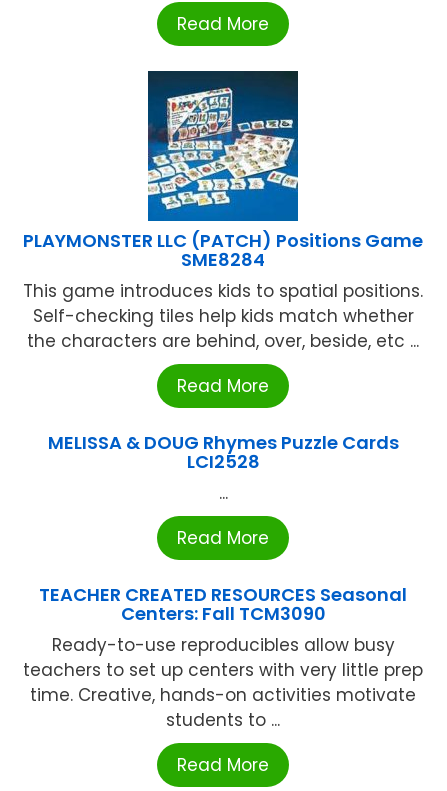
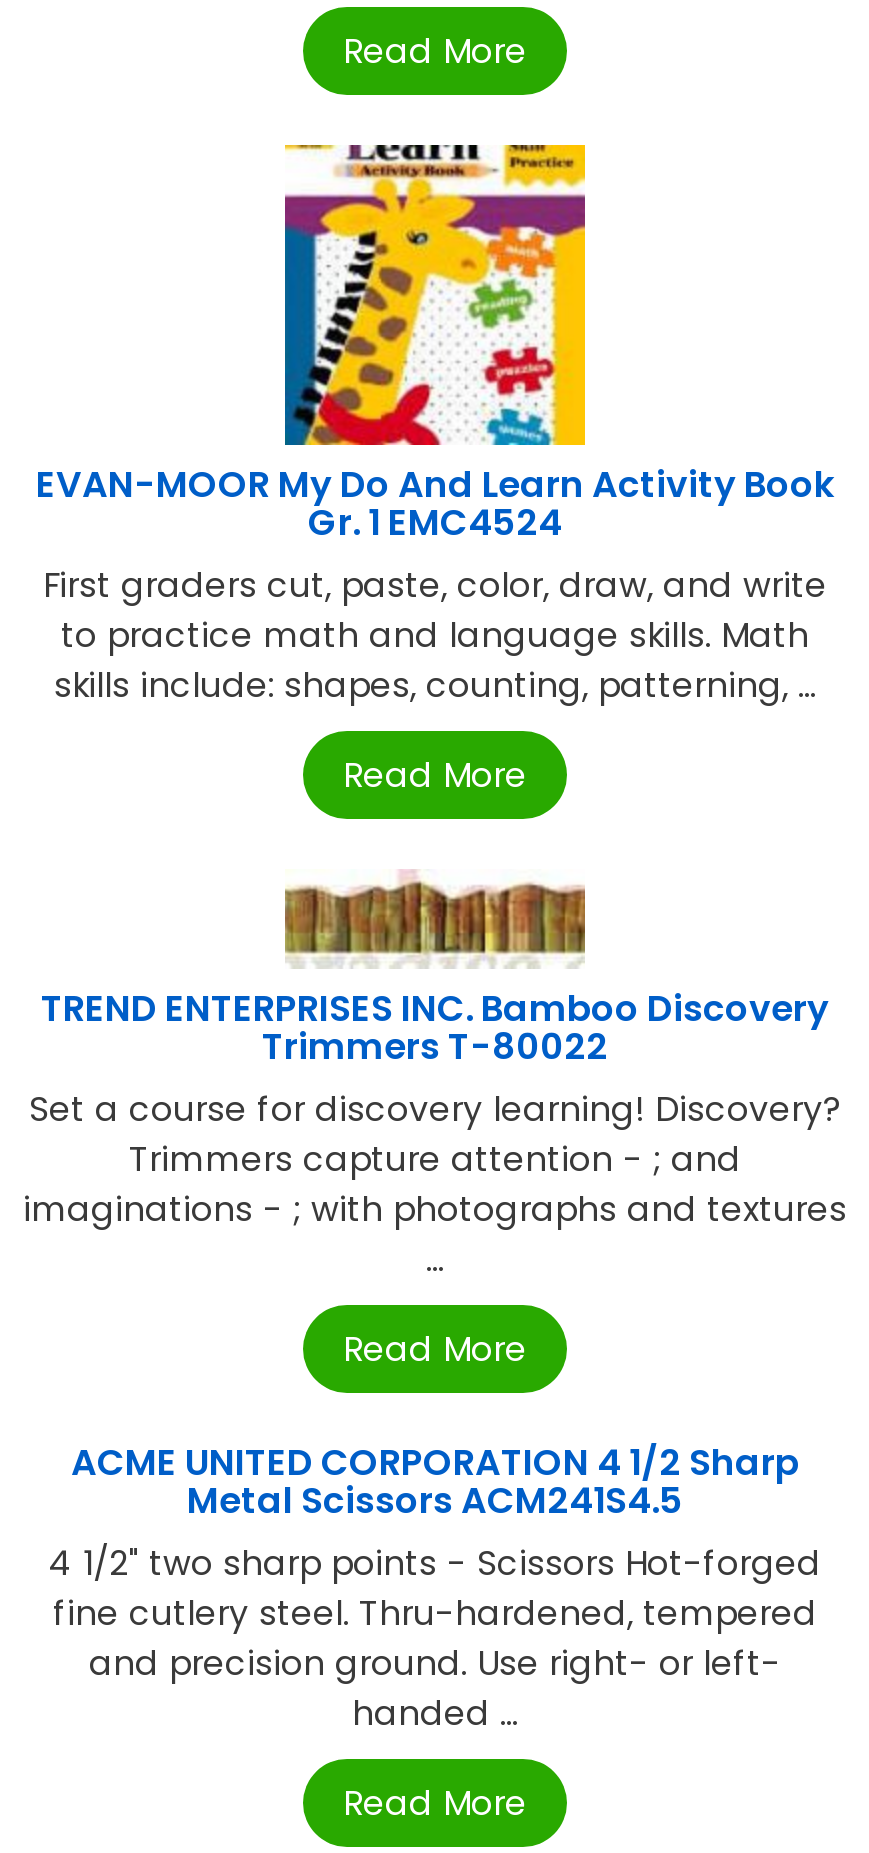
[23,70,423,353] [image] | PLAYMONSTER LLC (PATCH) Positions Game | SME8284 | This game introduces kids to spatial positions. | Self-checking tiles help kids match whether | the characters are behind, over, beside, etc ... -> [36,143,834,710] [image] | EVAN-MOOR My Do And Learn Activity Book | Gr. 1 EMC4524 | First graders cut, paste, color, draw, and write | to practice math and language skills. Math | skills include: shapes, counting, patterning, ...
[47,430,398,474] MELISSA & DOUG Rhymes Puzzle Cards | LCI2528 -> [23,984,847,1234] TREND ENTERPRISES INC. Bamboo Discovery | Trimmers T-80022 | Set a course for discovery learning! Discovery? | Trimmers capture attention - ; and | imaginations - ; with photographs and textures
[23,582,423,732] TEACHER CREATED RESOURCES Seasonal | Centers: Fall TCM3090 | Ready-to-use reproducibles allow busy | teachers to set up centers with very little prep | time. Creative, hands-on activities motivate | students to ... -> [49,1438,821,1738] ACME UNITED CORPORATION 4 1/2 Sharp | Metal Scissors ACM241S4.5 | 4 1/2" two sharp points - Scissors Hot-forged | fine cutlery steel. Thru-hardened, tempered | and precision ground. Use right- or left- | handed ...

